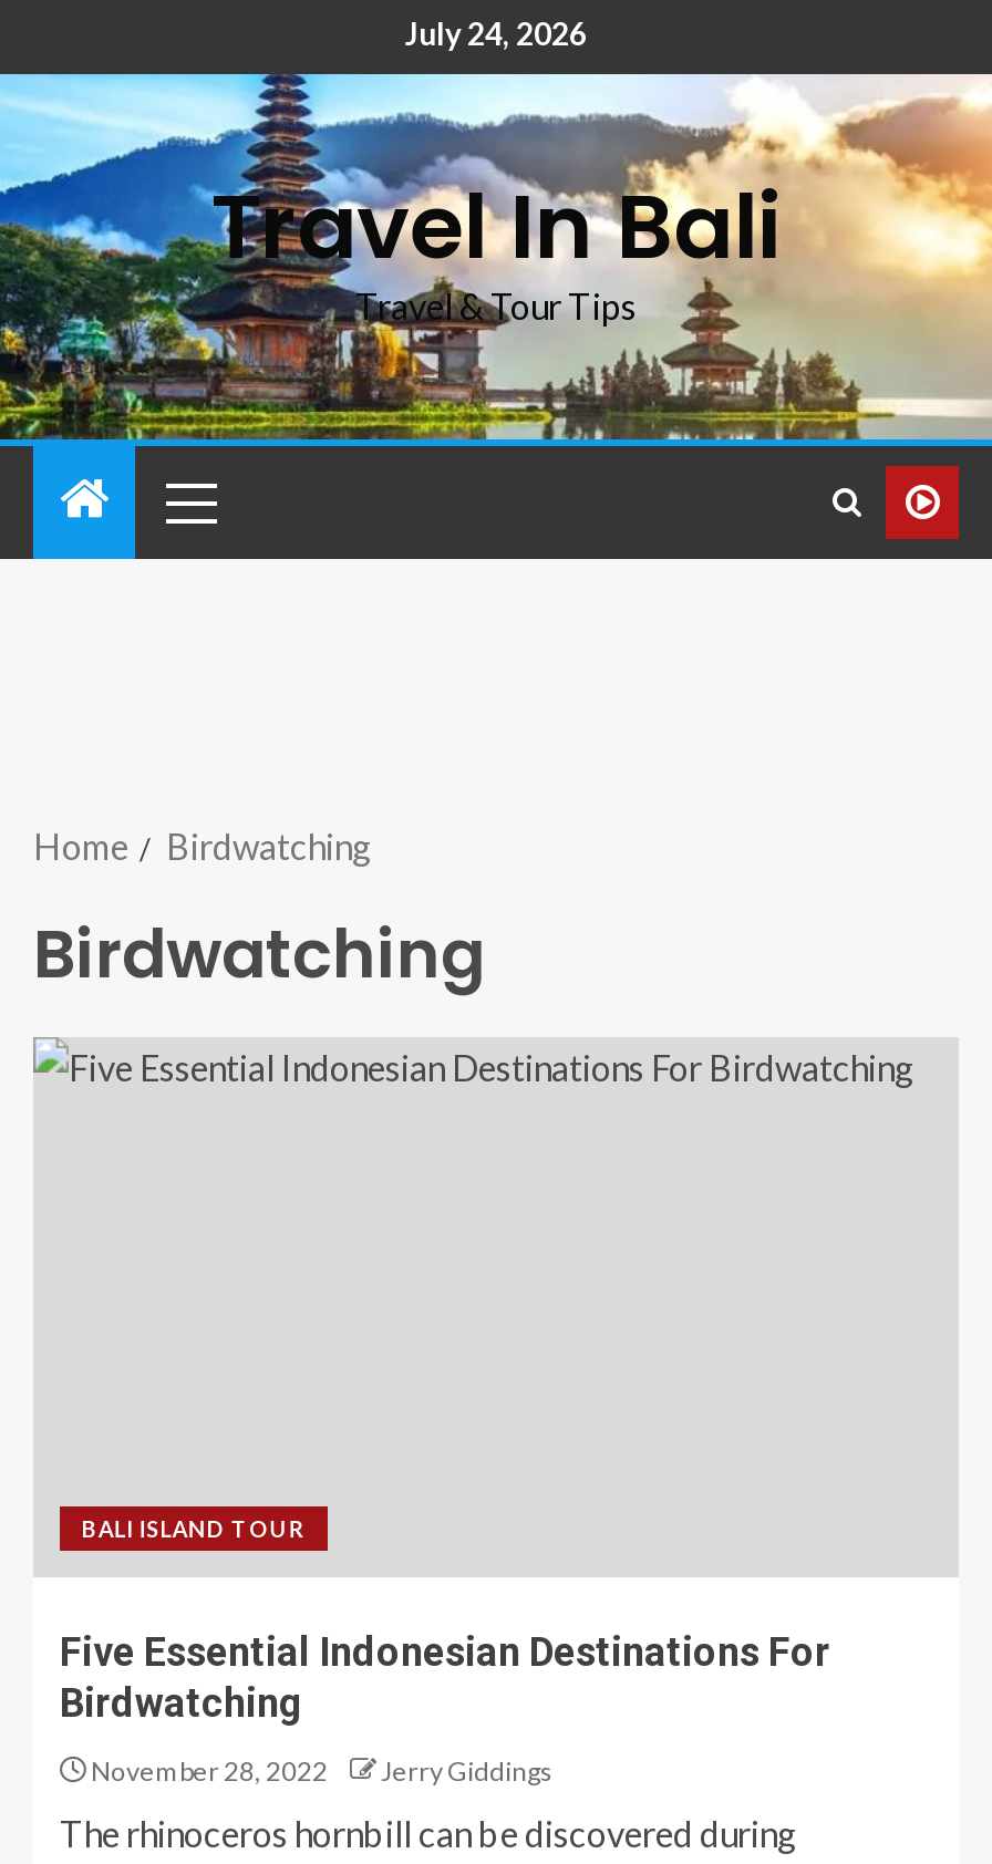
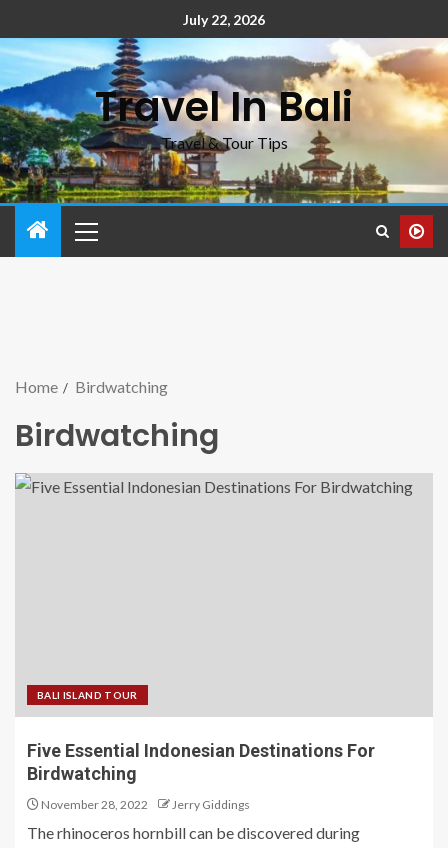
[405,14,587,52] July 24, 2026 -> [183,11,265,28] July 22, 2026

